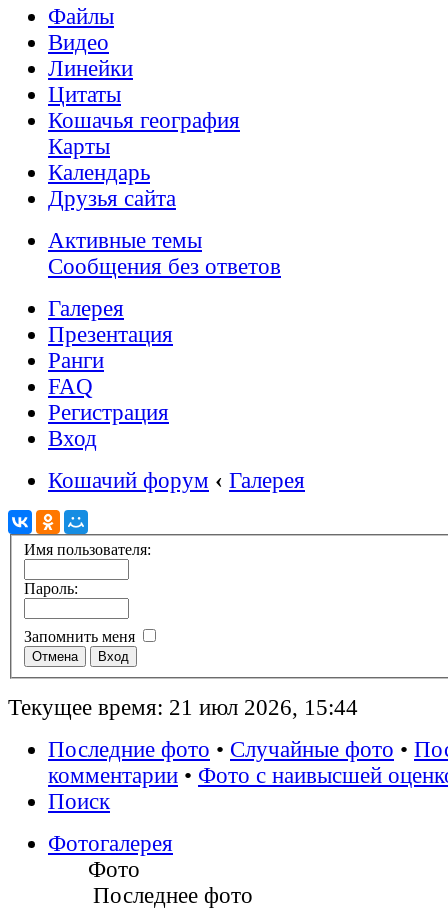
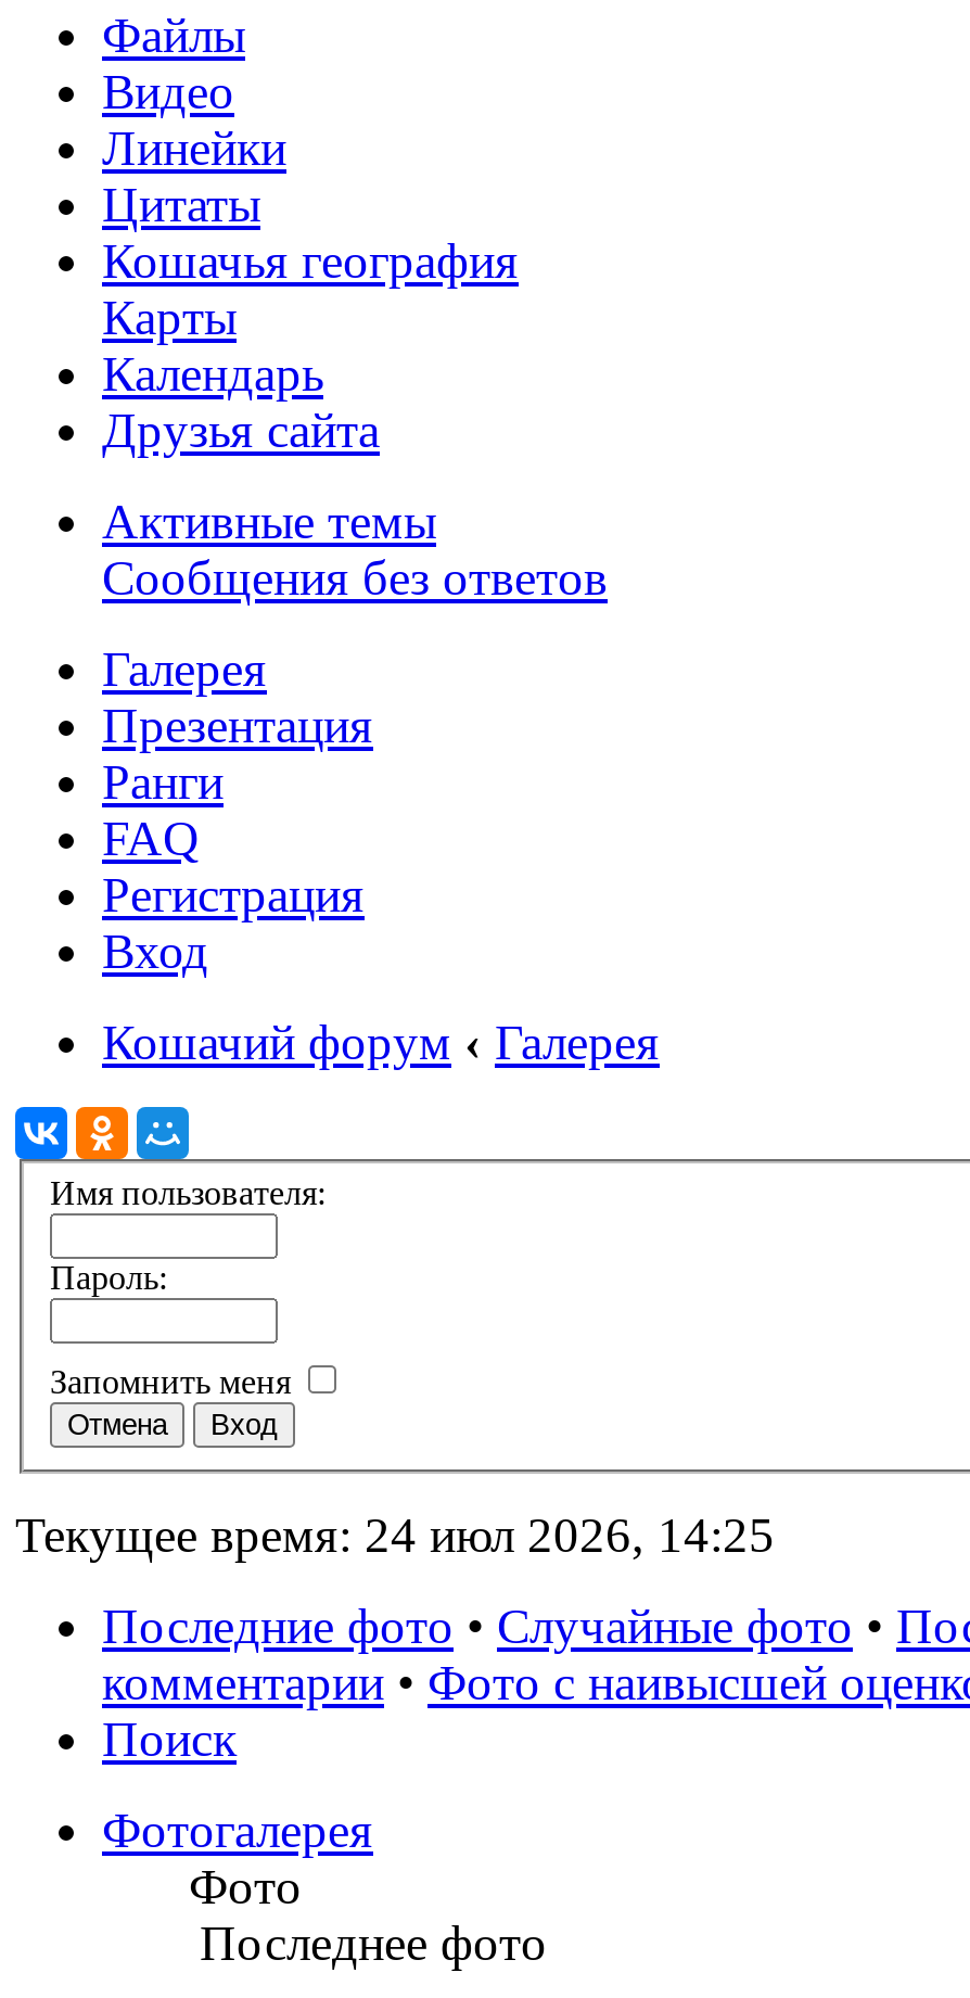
[8,695,358,720] Текущее время: 21 июл 2026, 15:44 -> [15,1509,775,1563] Текущее время: 24 июл 2026, 14:25

